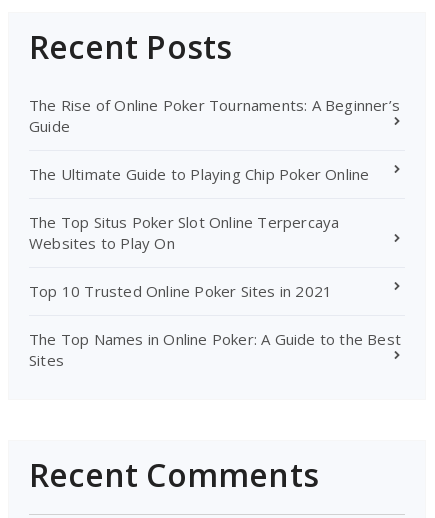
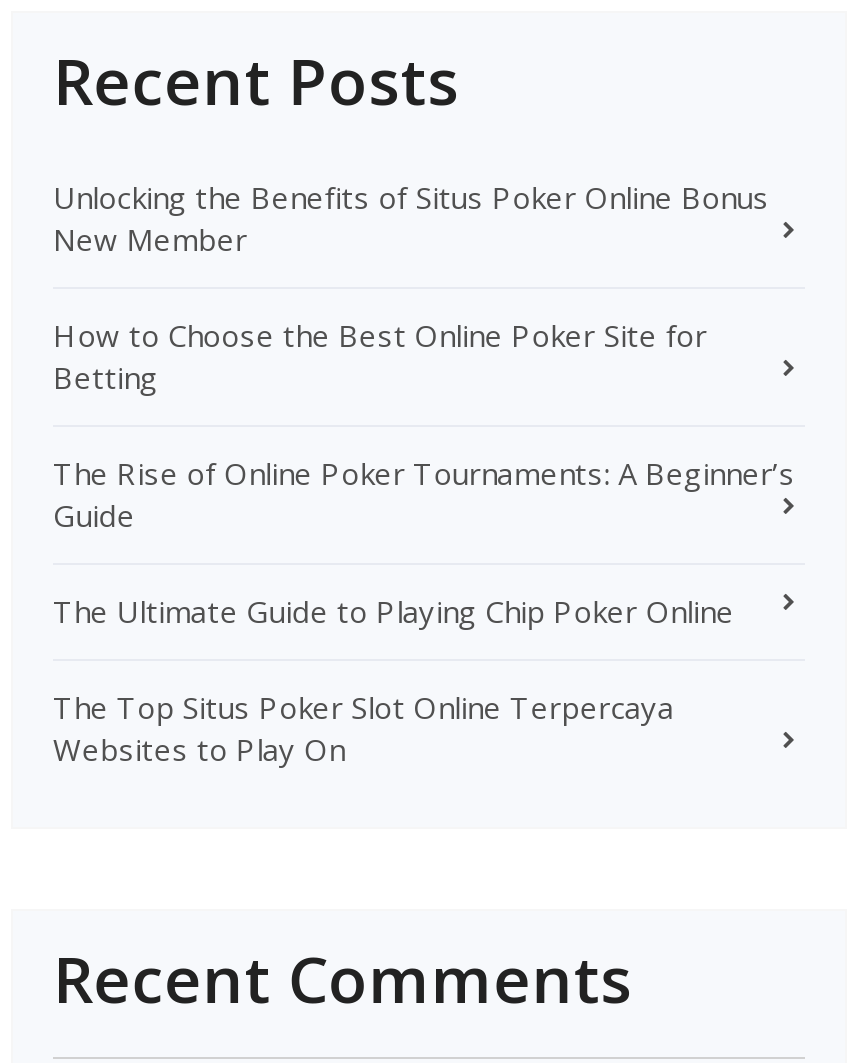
none -> [53,177,769,397] Unlocking the Benefits of Situs Poker Online Bonus | New Member | How to Choose the Best Online Poker Site for | Betting
moved [29,95,400,253] -> [53,453,795,769]: The Rise of Online Poker Tournaments: A Beginner’s | Guide | The Ultimate Guide to Playing Chip Poker Online | The Top Situs Poker Slot Online Terpercaya | Websites to Play On
[29,281,401,370] Top 10 Trusted Online Poker Sites in 2021 | The Top Names in Online Poker: A Guide to the Best | Sites -> none

